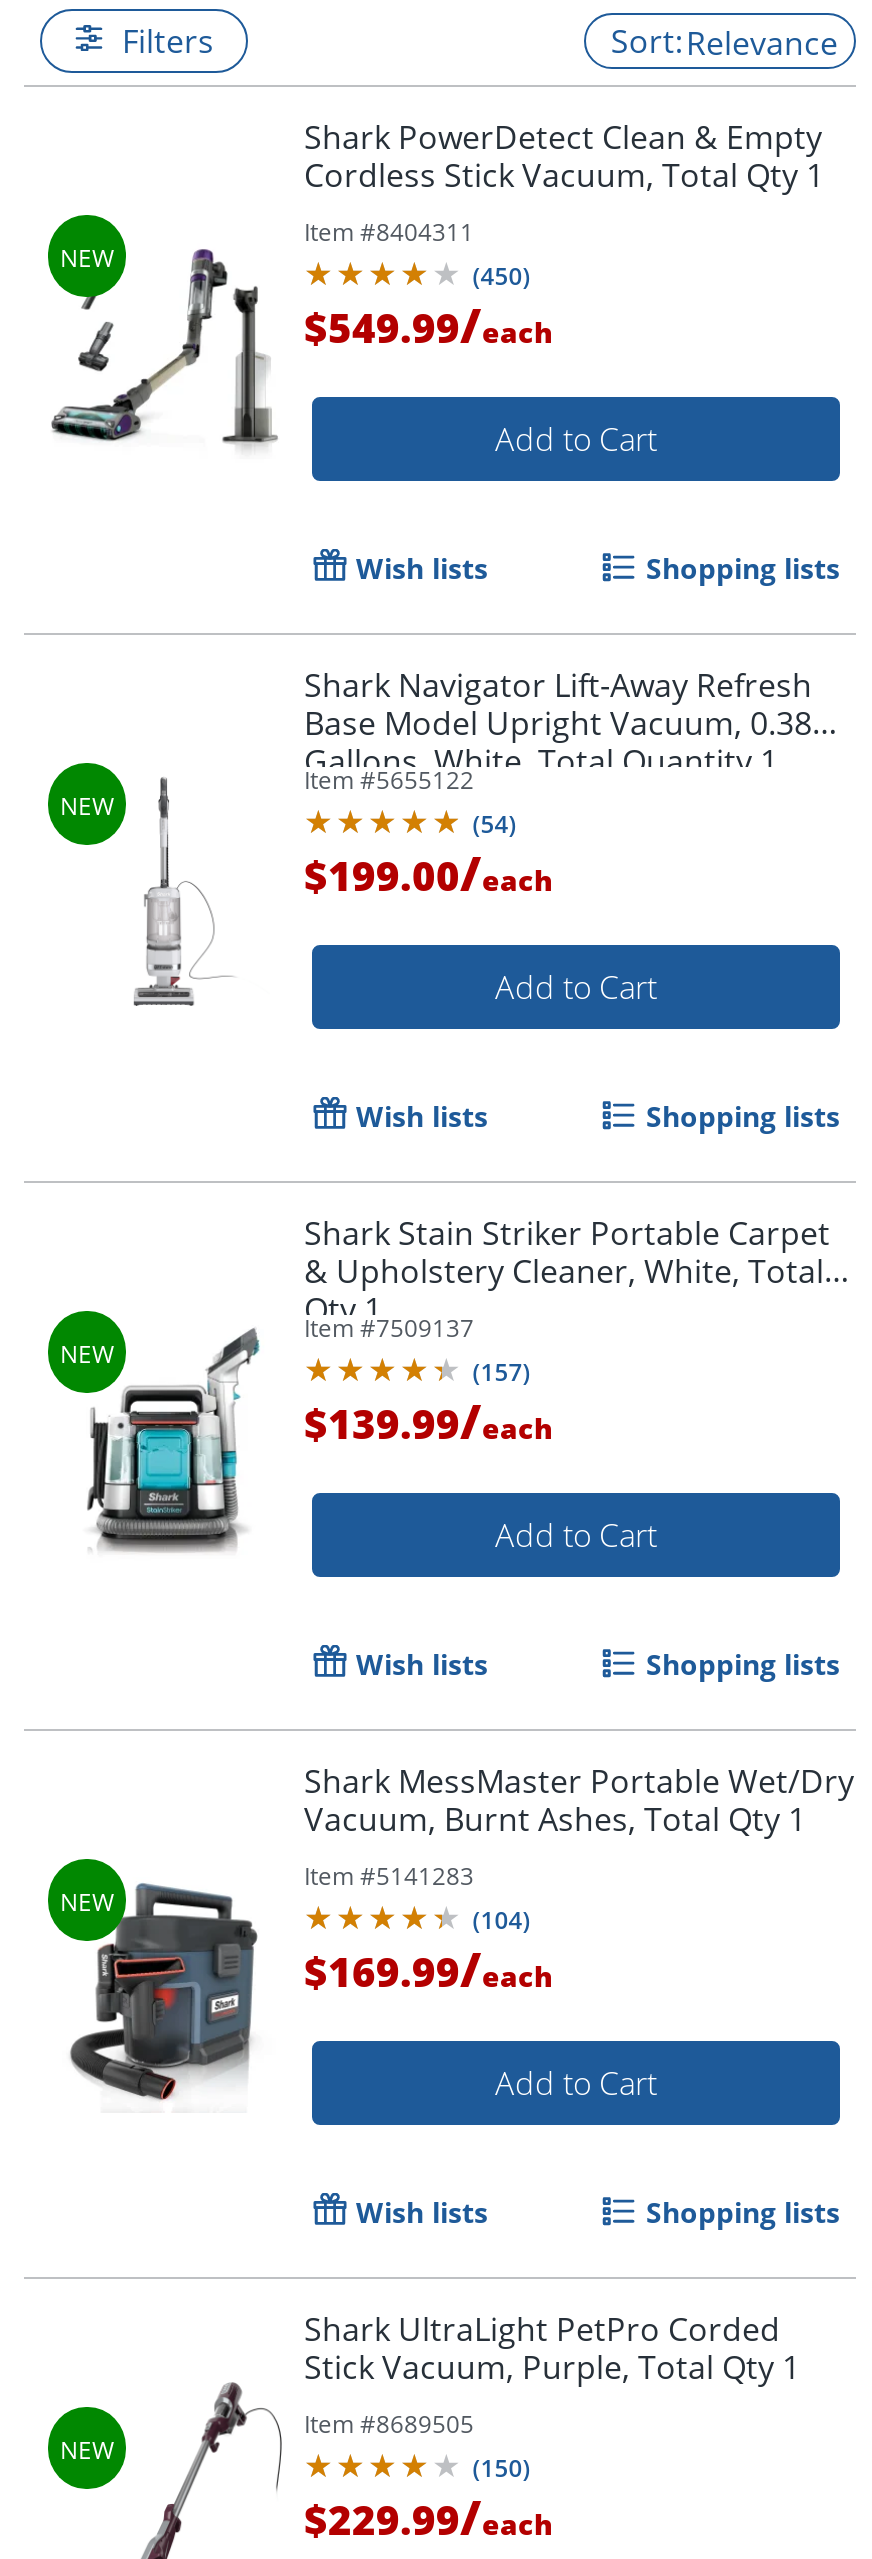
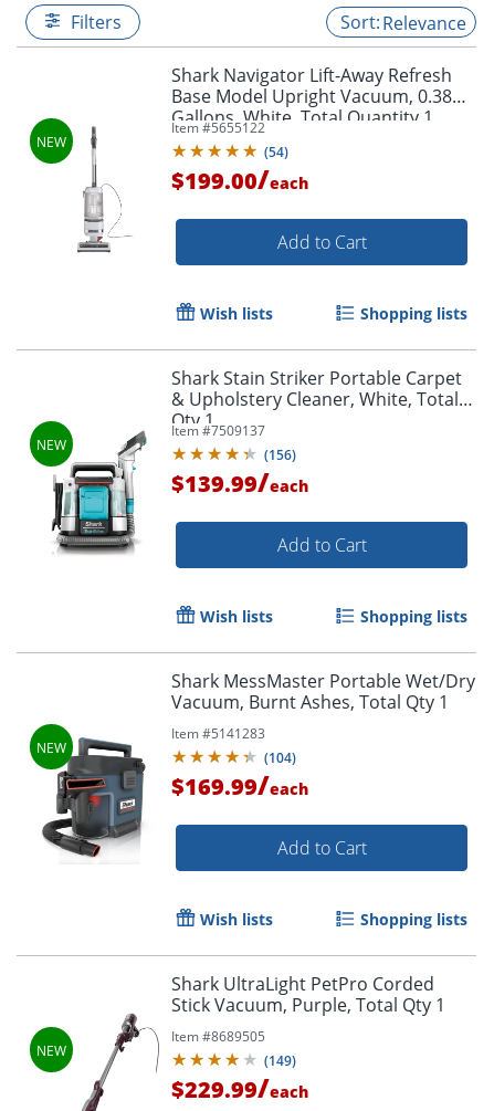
[50,114,840,586] [image] | Shark PowerDetect Clean & Empty | Cordless Stick Vacuum, Total Qty 1 | Item #8404311 | (450) | $549.99/each | Add to Cart | Wish lists | Shopping lists -> none
[472,1354,530,1388] (157) -> [264,445,296,464] (156)
[472,2450,530,2484] (150) -> [264,1051,296,1070] (149)

